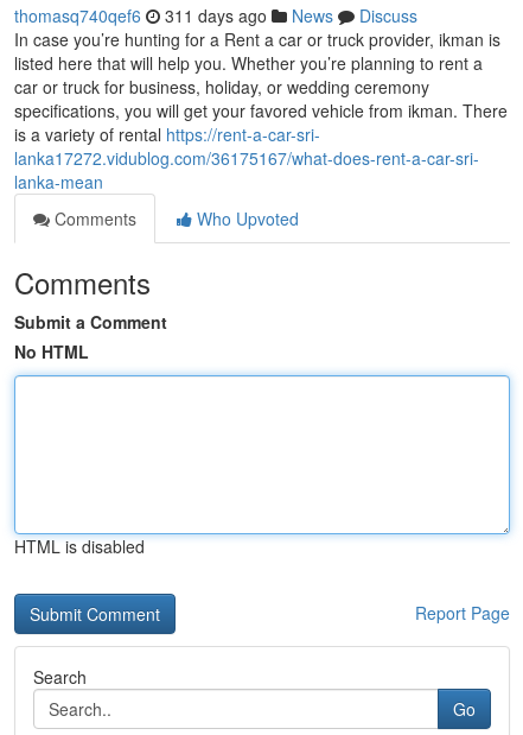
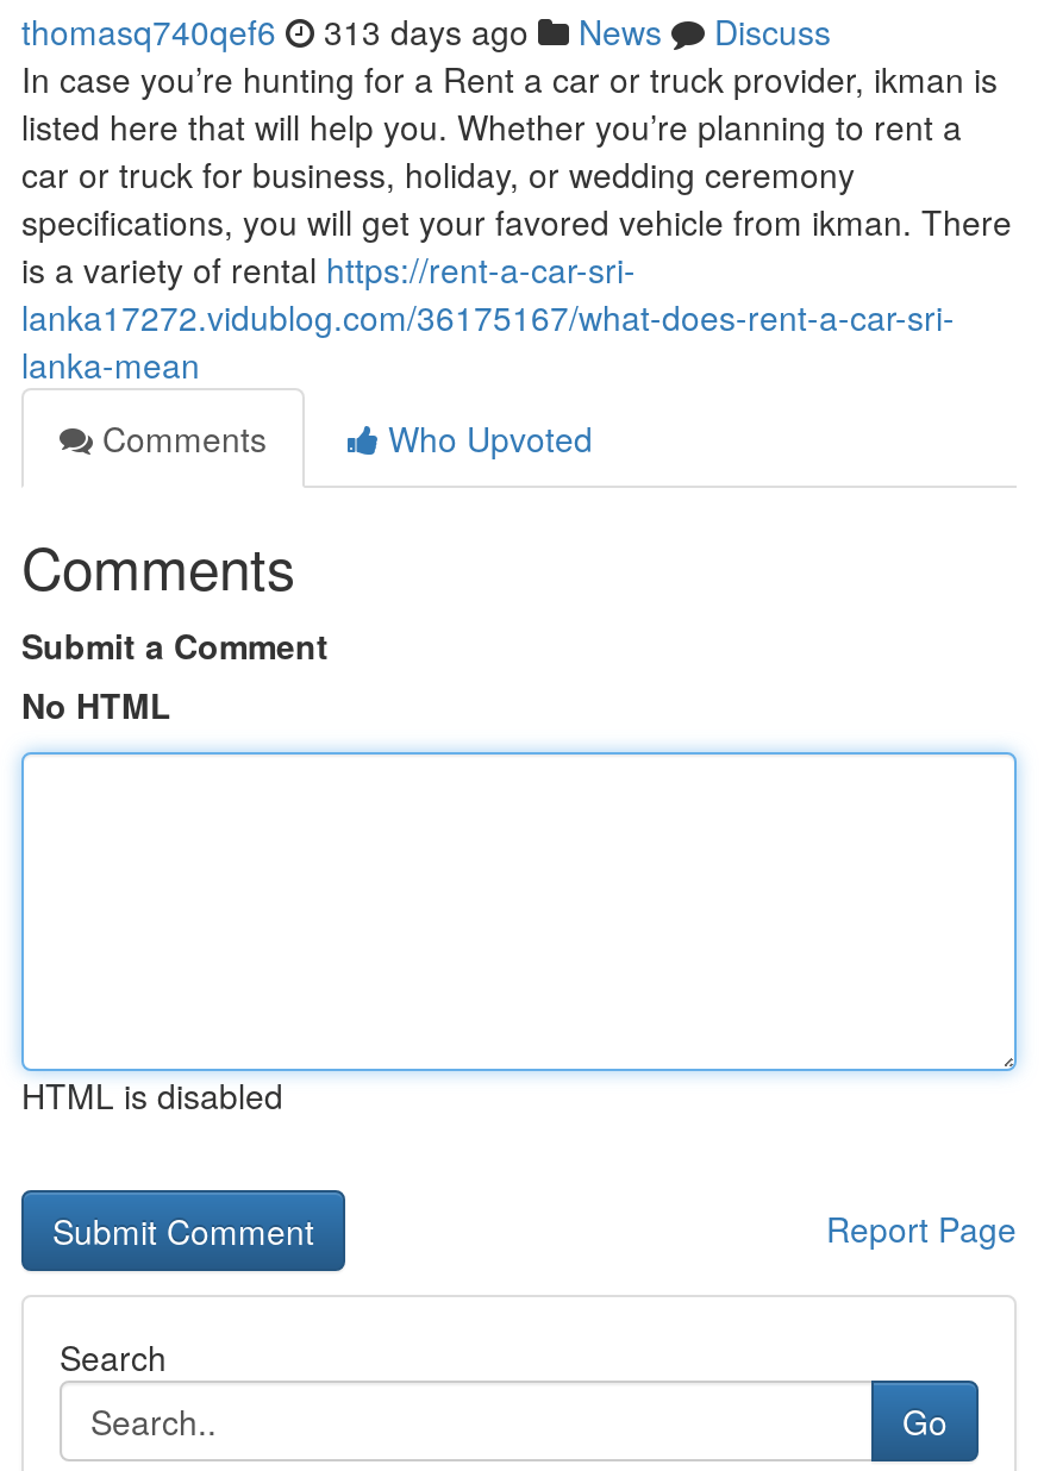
[14,4,417,27] thomasq740qef6 311 days ago News Discuss -> [21,7,831,55] thomasq740qef6 313 days ago News Discuss

